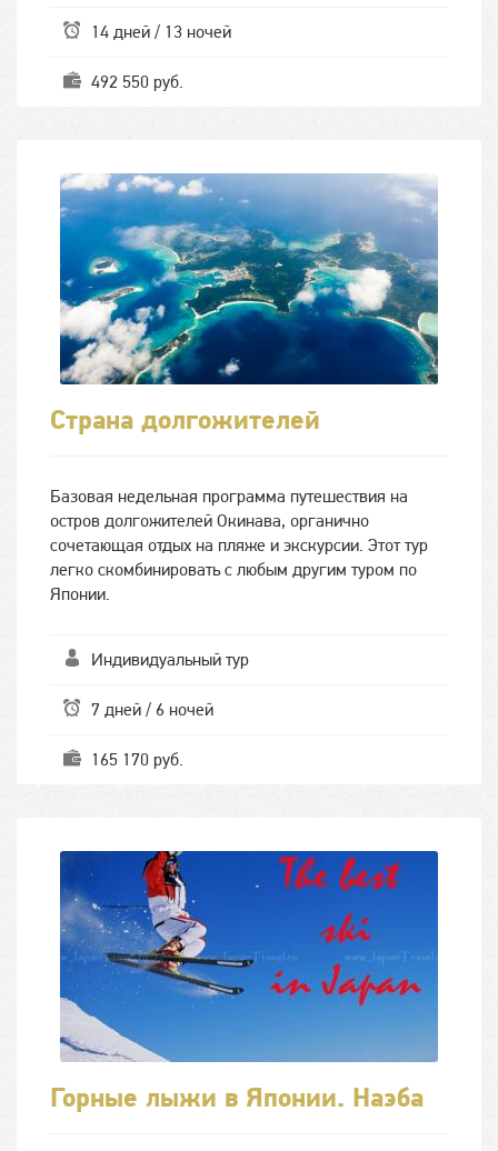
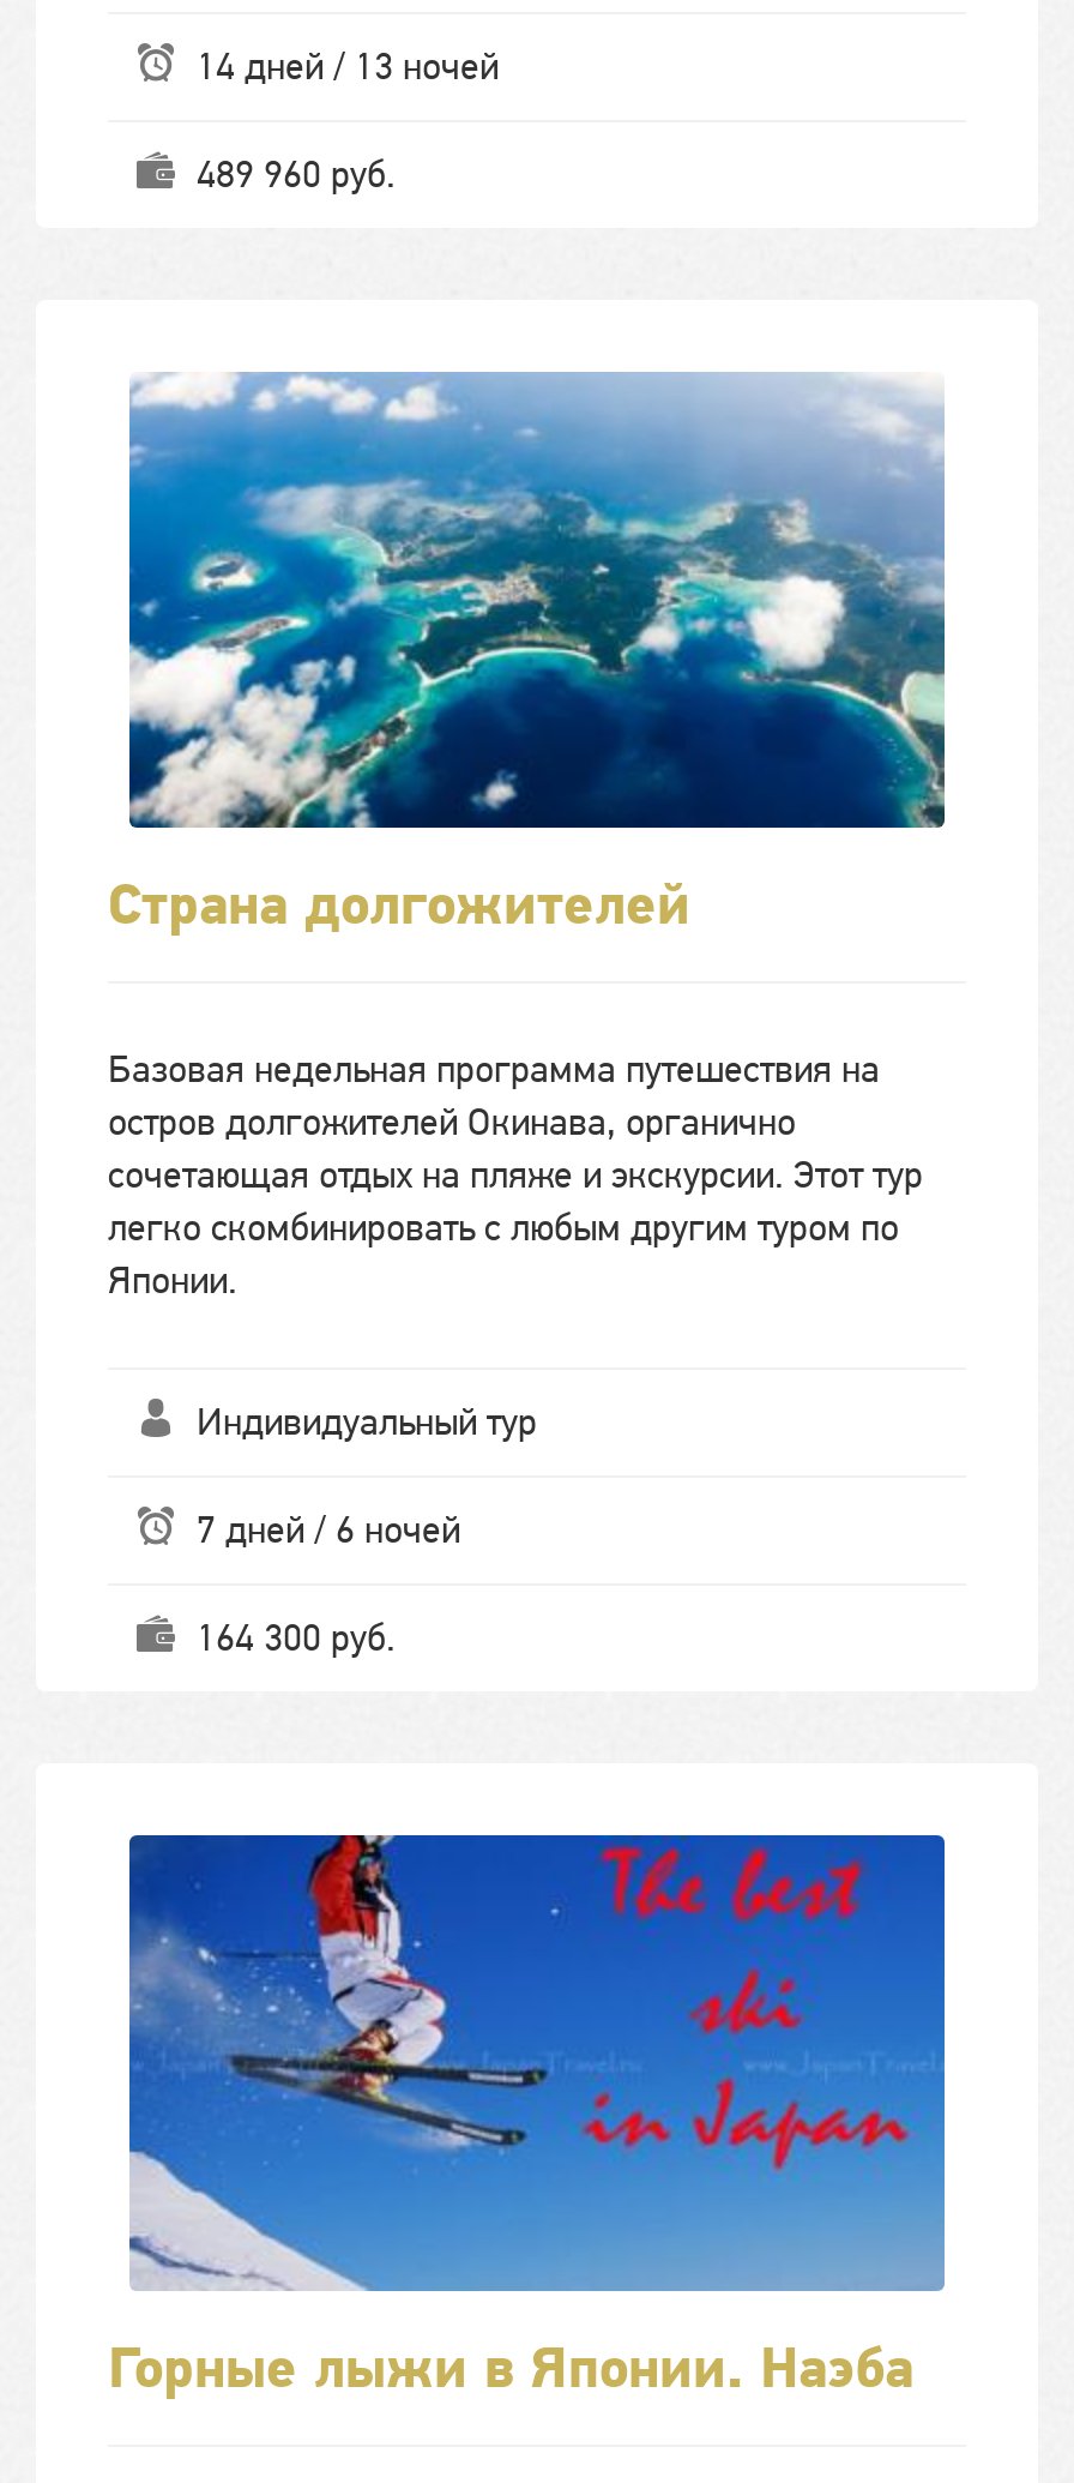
[91,71,183,92] 492 550 руб. -> [197,151,396,197] 489 960 руб.
[91,749,183,770] 165 170 руб. -> [197,1615,396,1660] 164 300 руб.

